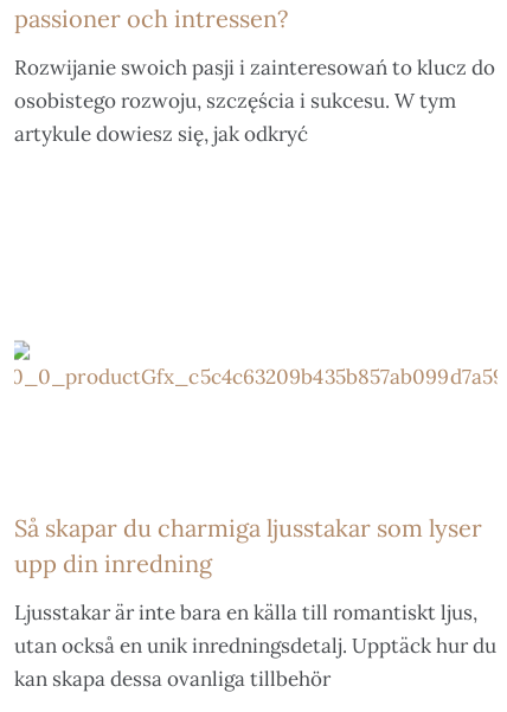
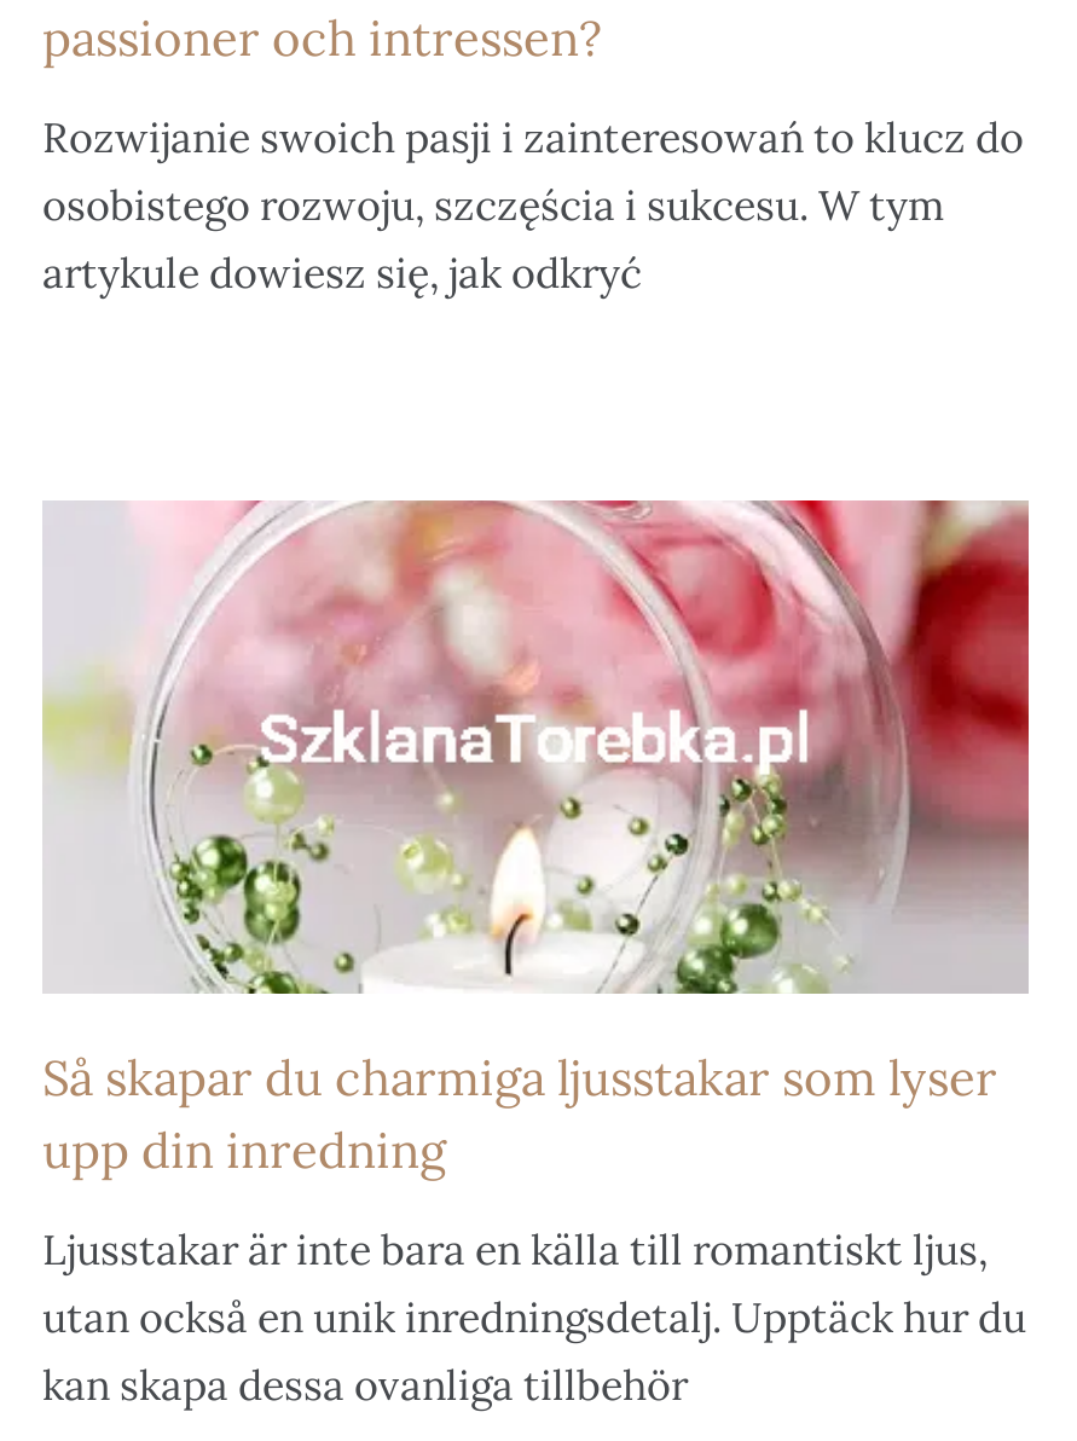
none -> [42,498,1031,996] [image]

